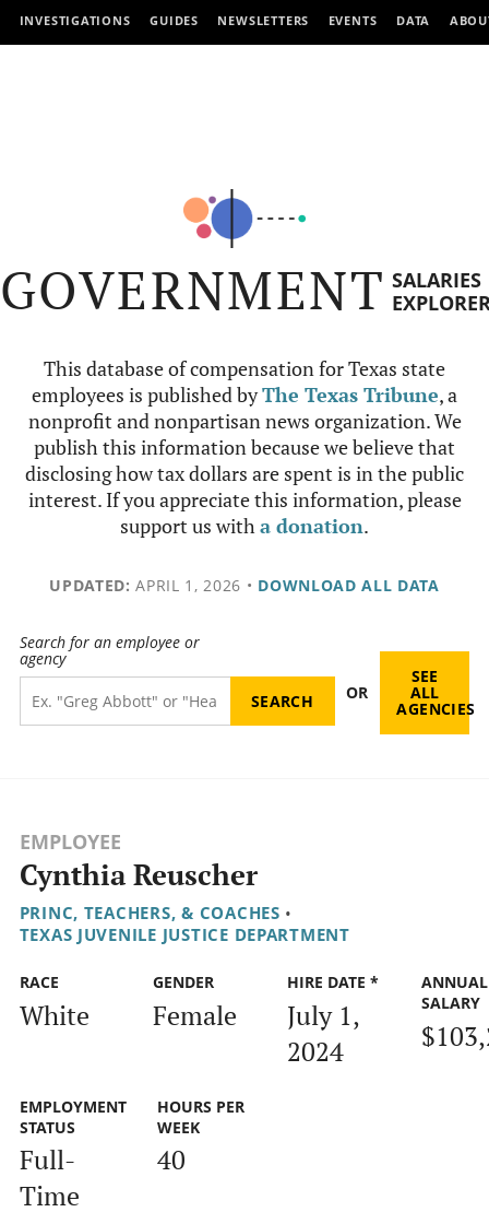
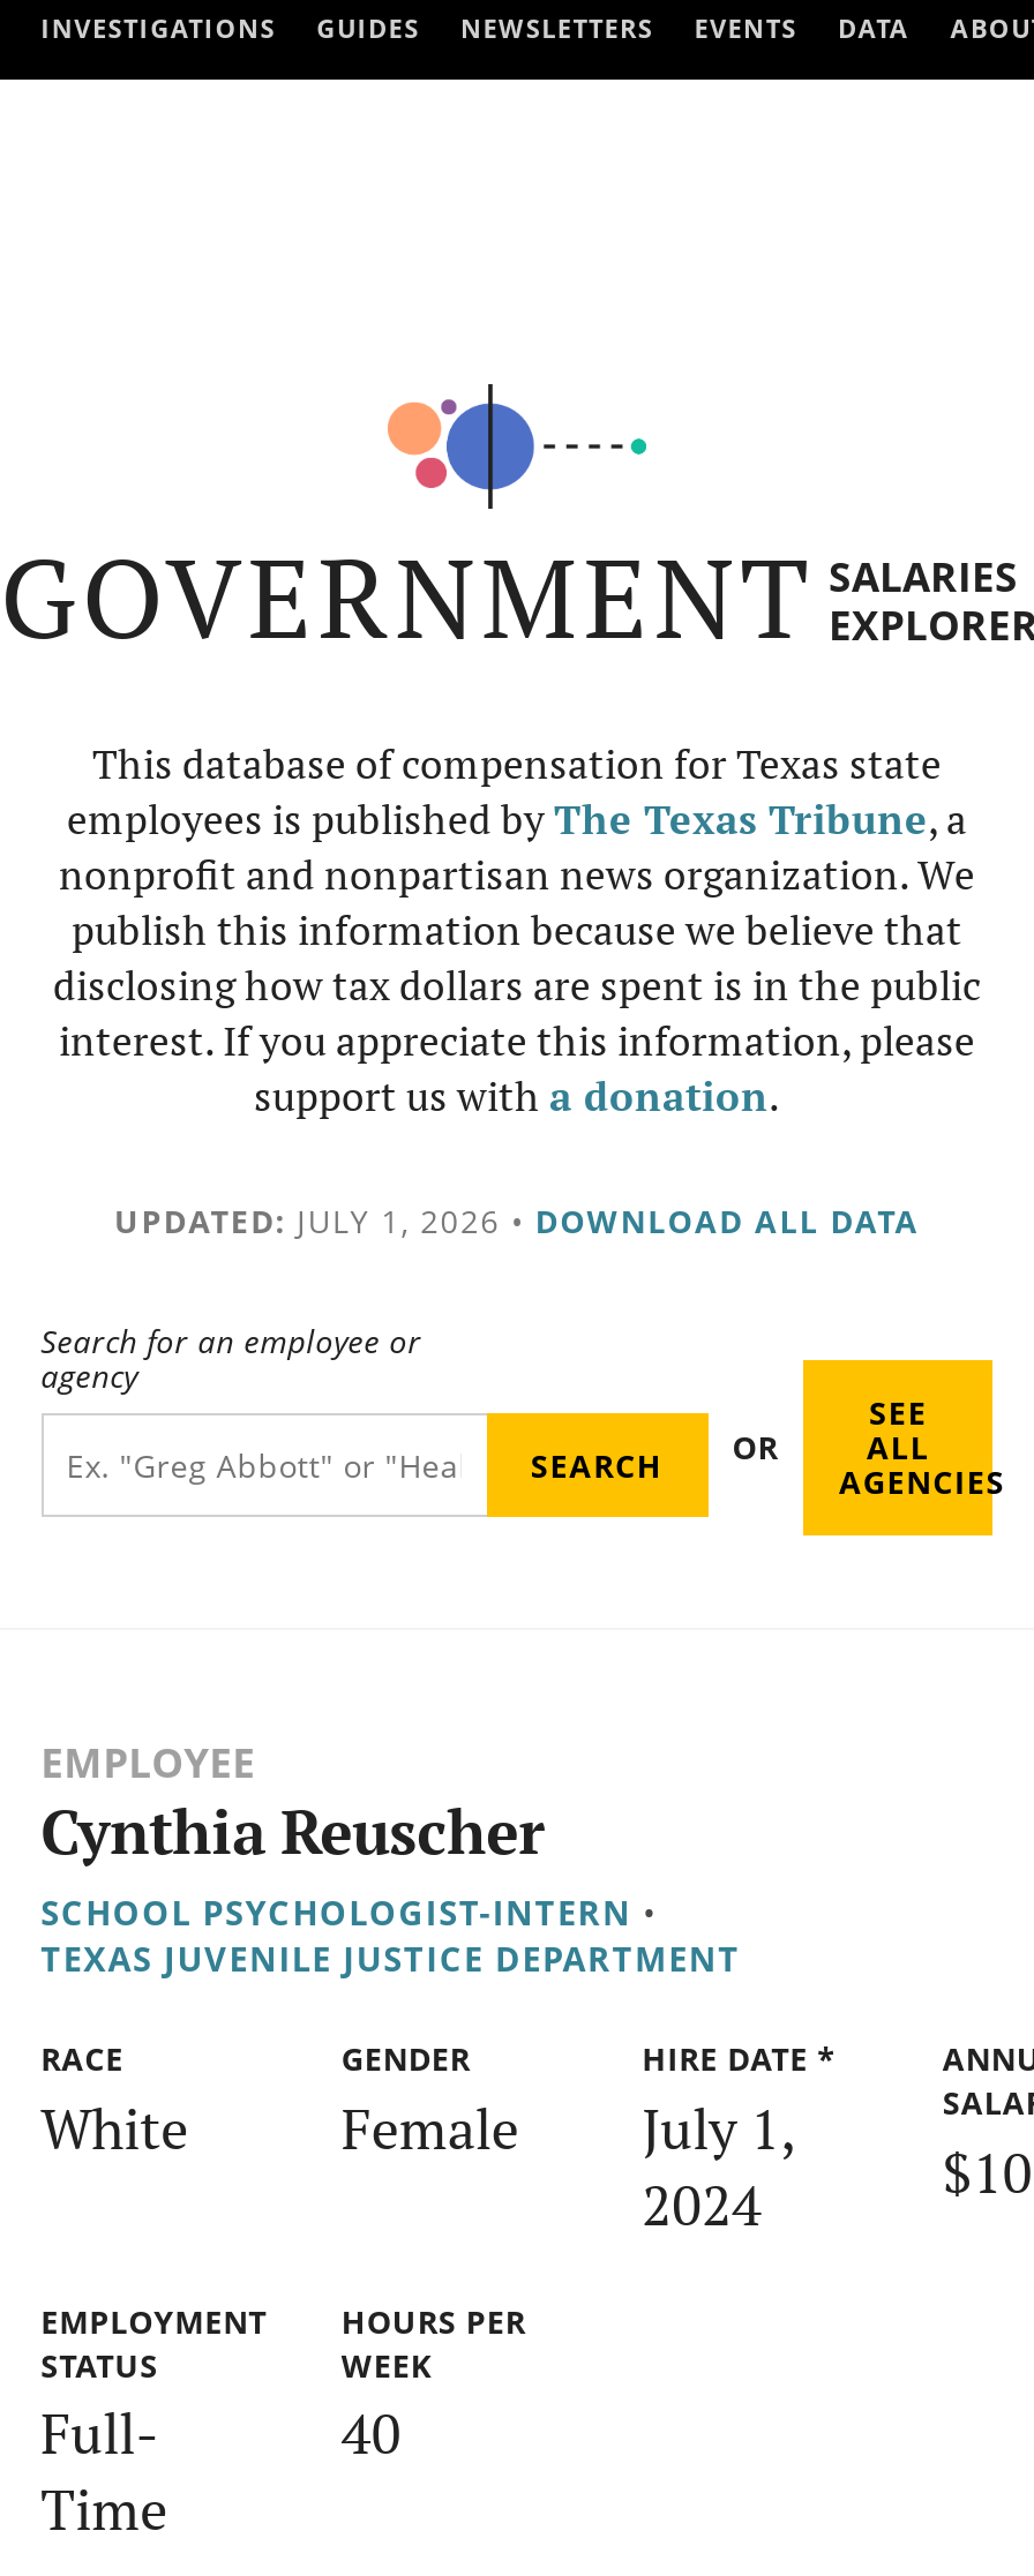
[49,575,440,596] UPDATED: APRIL 1, 2026 • DOWNLOAD ALL DATA -> [114,1199,920,1242] UPDATED: JULY 1, 2026 • DOWNLOAD ALL DATA
[19,902,293,924] PRINC, TEACHERS, & COACHES • -> [41,1889,658,1935] SCHOOL PSYCHOLOGIST-INTERN •

